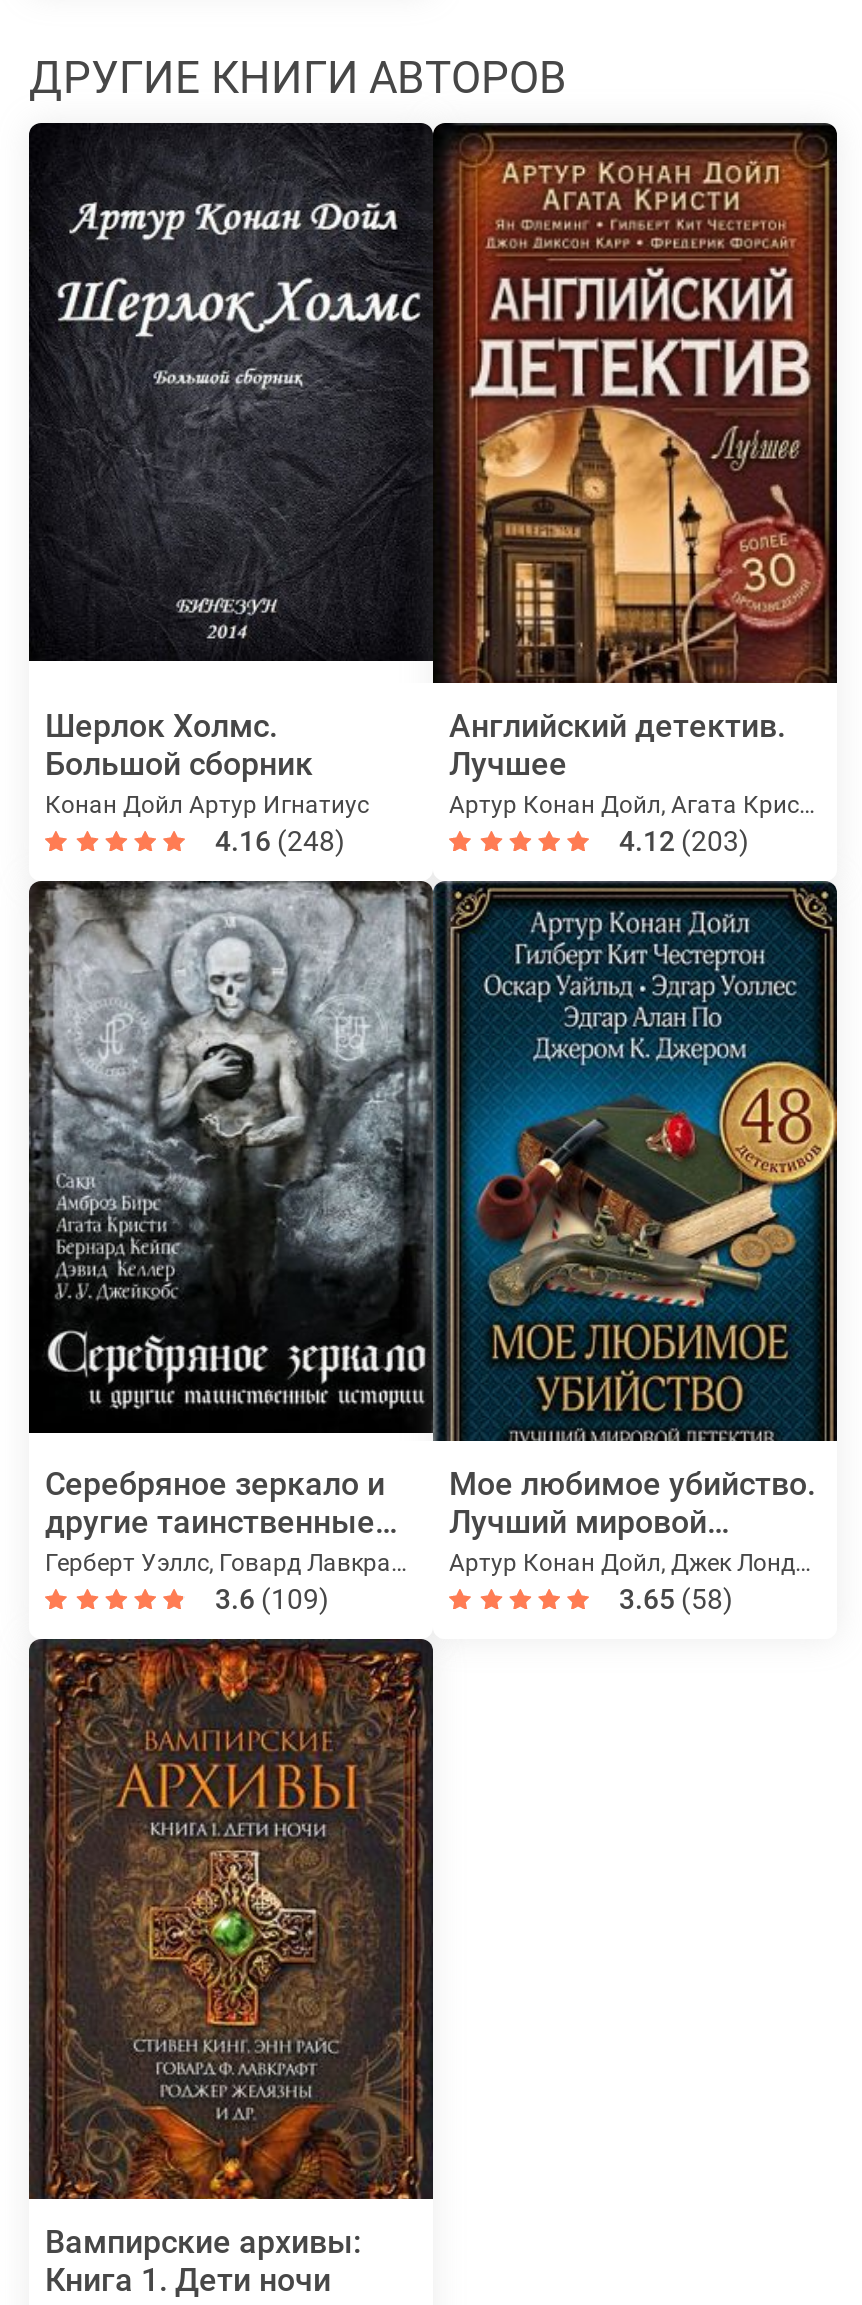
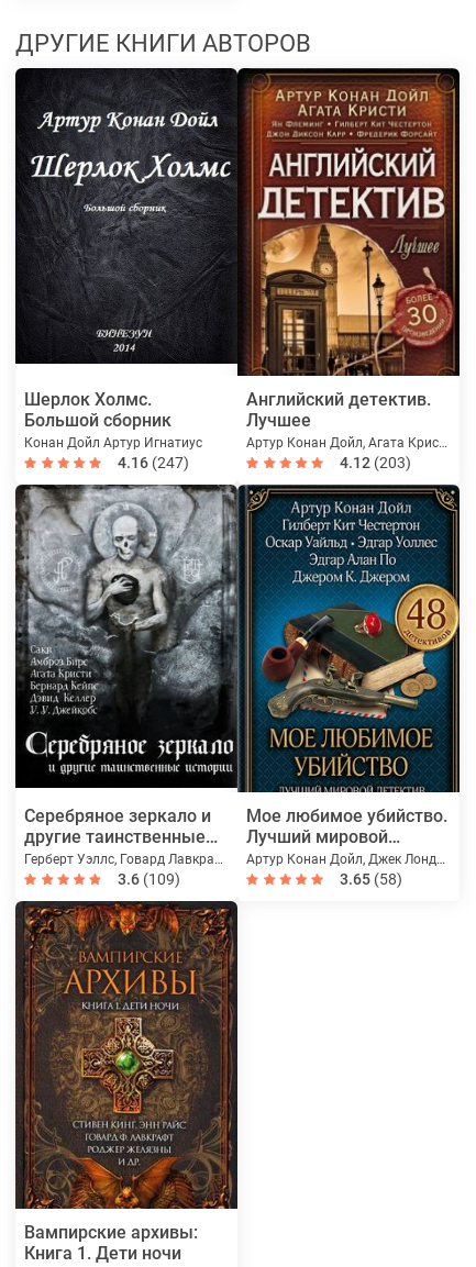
[215,825,345,857] 4.16 (248) -> [118,454,189,471] 4.16 (247)

